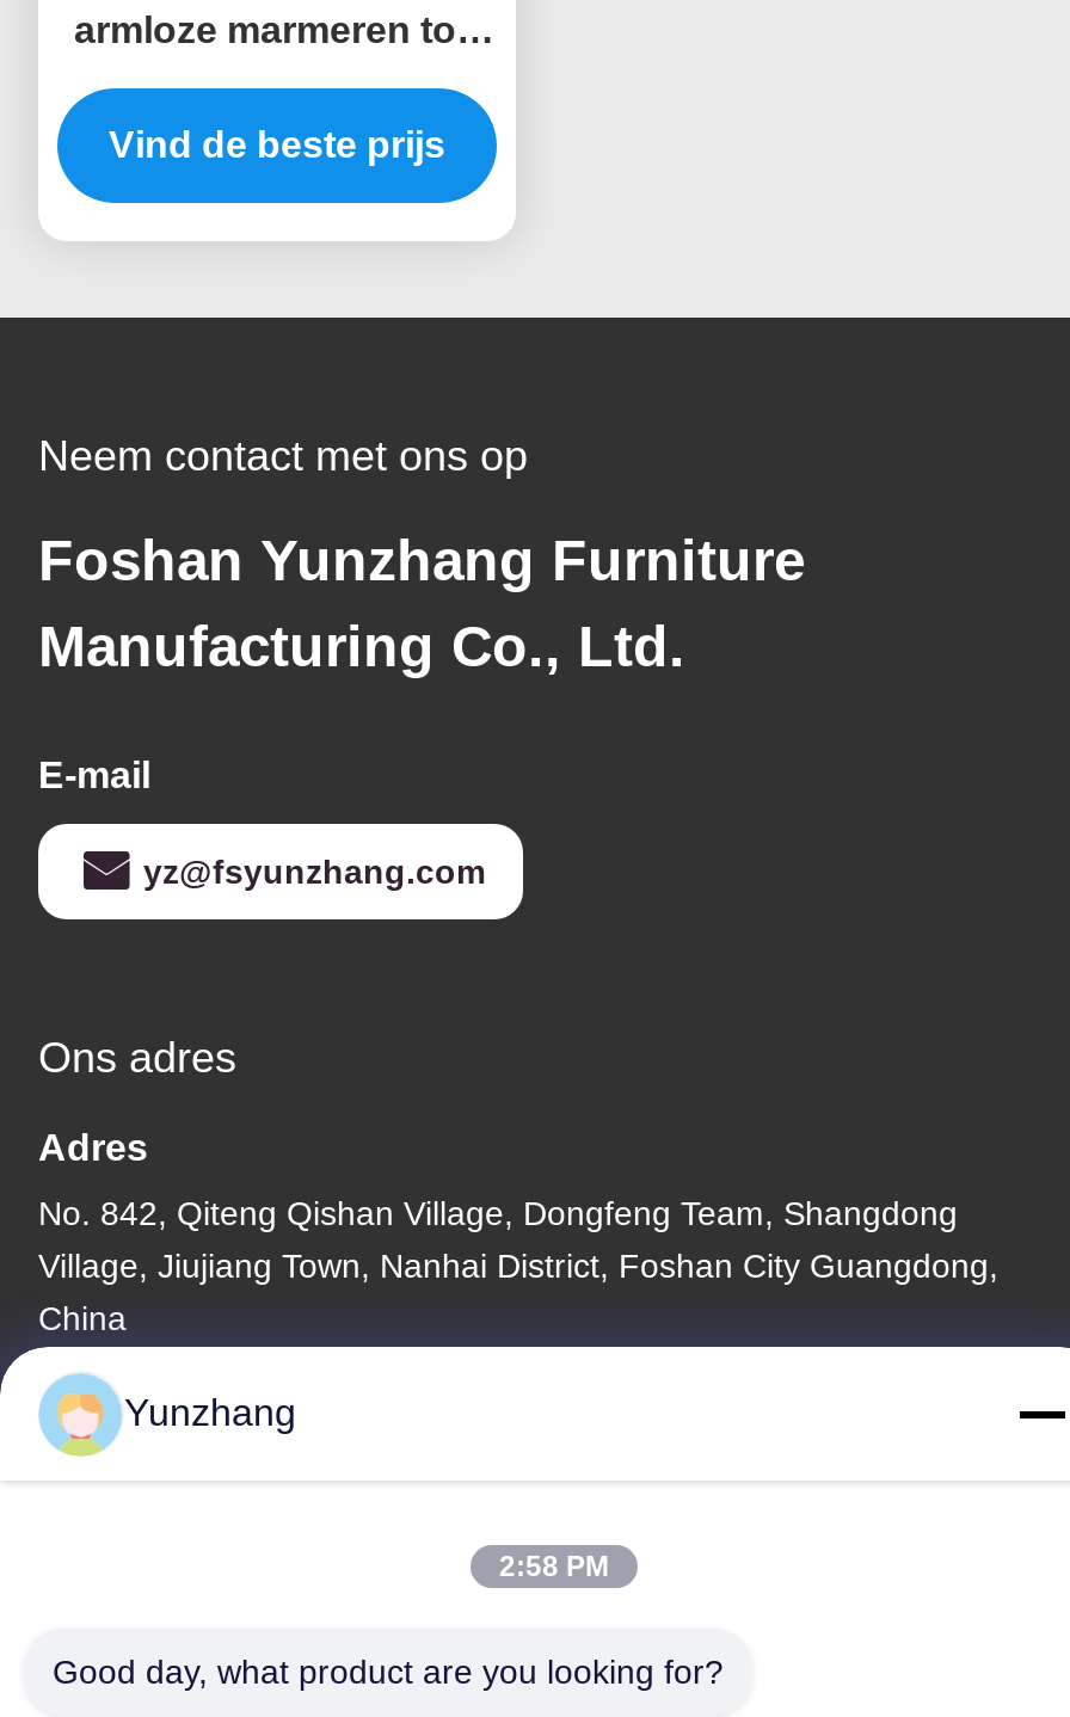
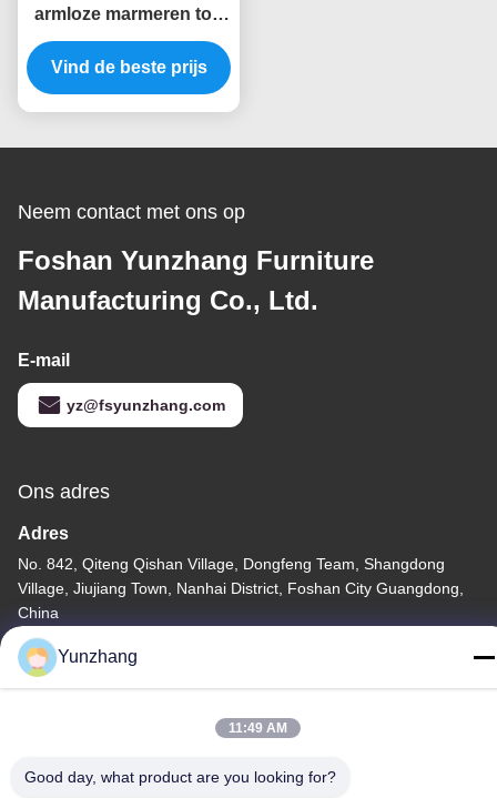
[499,1550,609,1583] 2:58 PM -> [228,720,287,736] 11:49 AM

